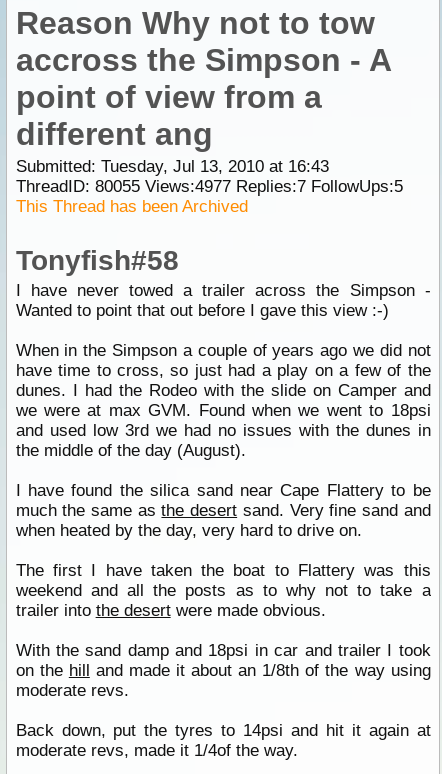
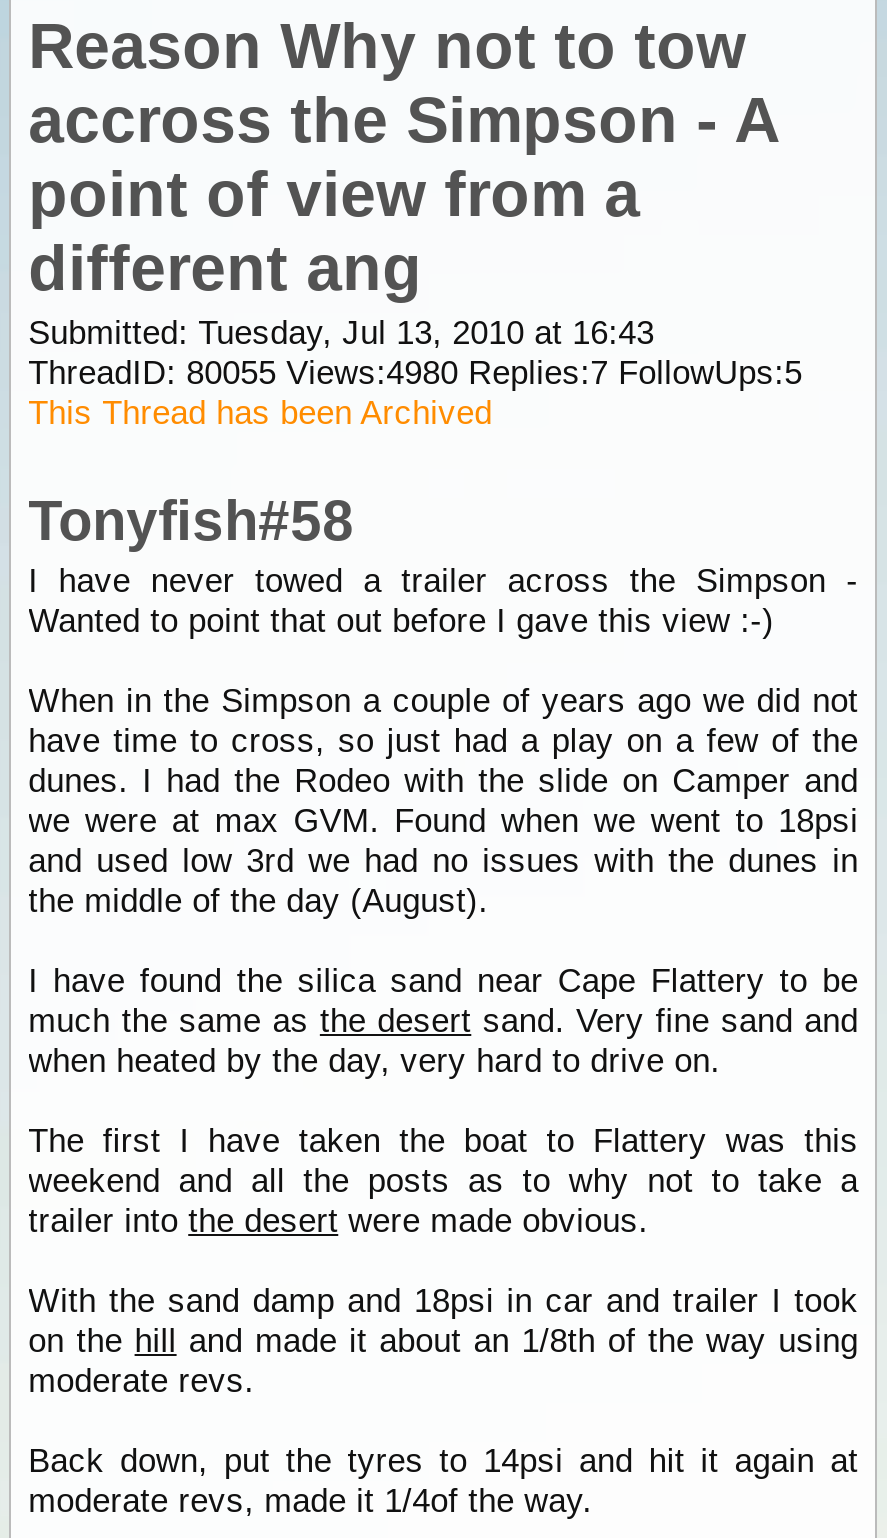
[16,177,403,196] ThreadID: 80055 Views:4977 Replies:7 FollowUps:5 -> [28,354,802,392] ThreadID: 80055 Views:4980 Replies:7 FollowUps:5

